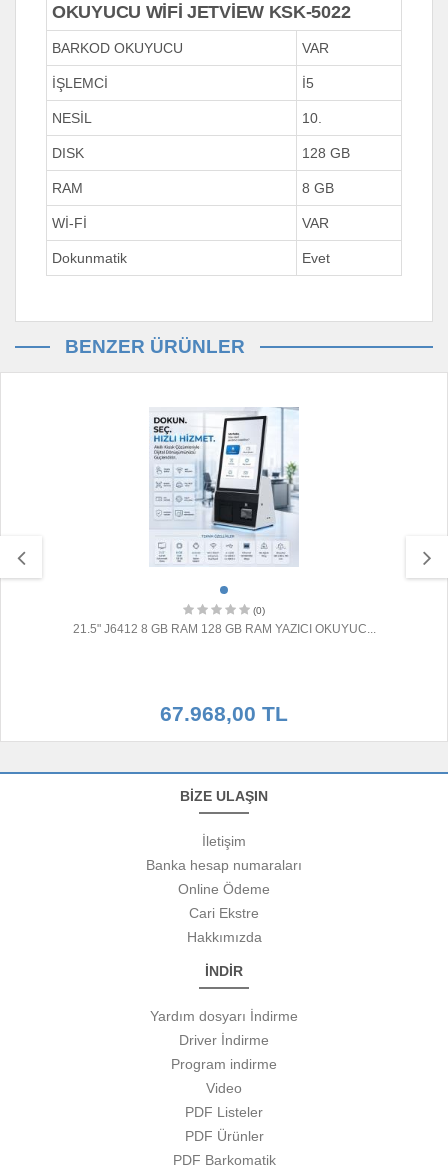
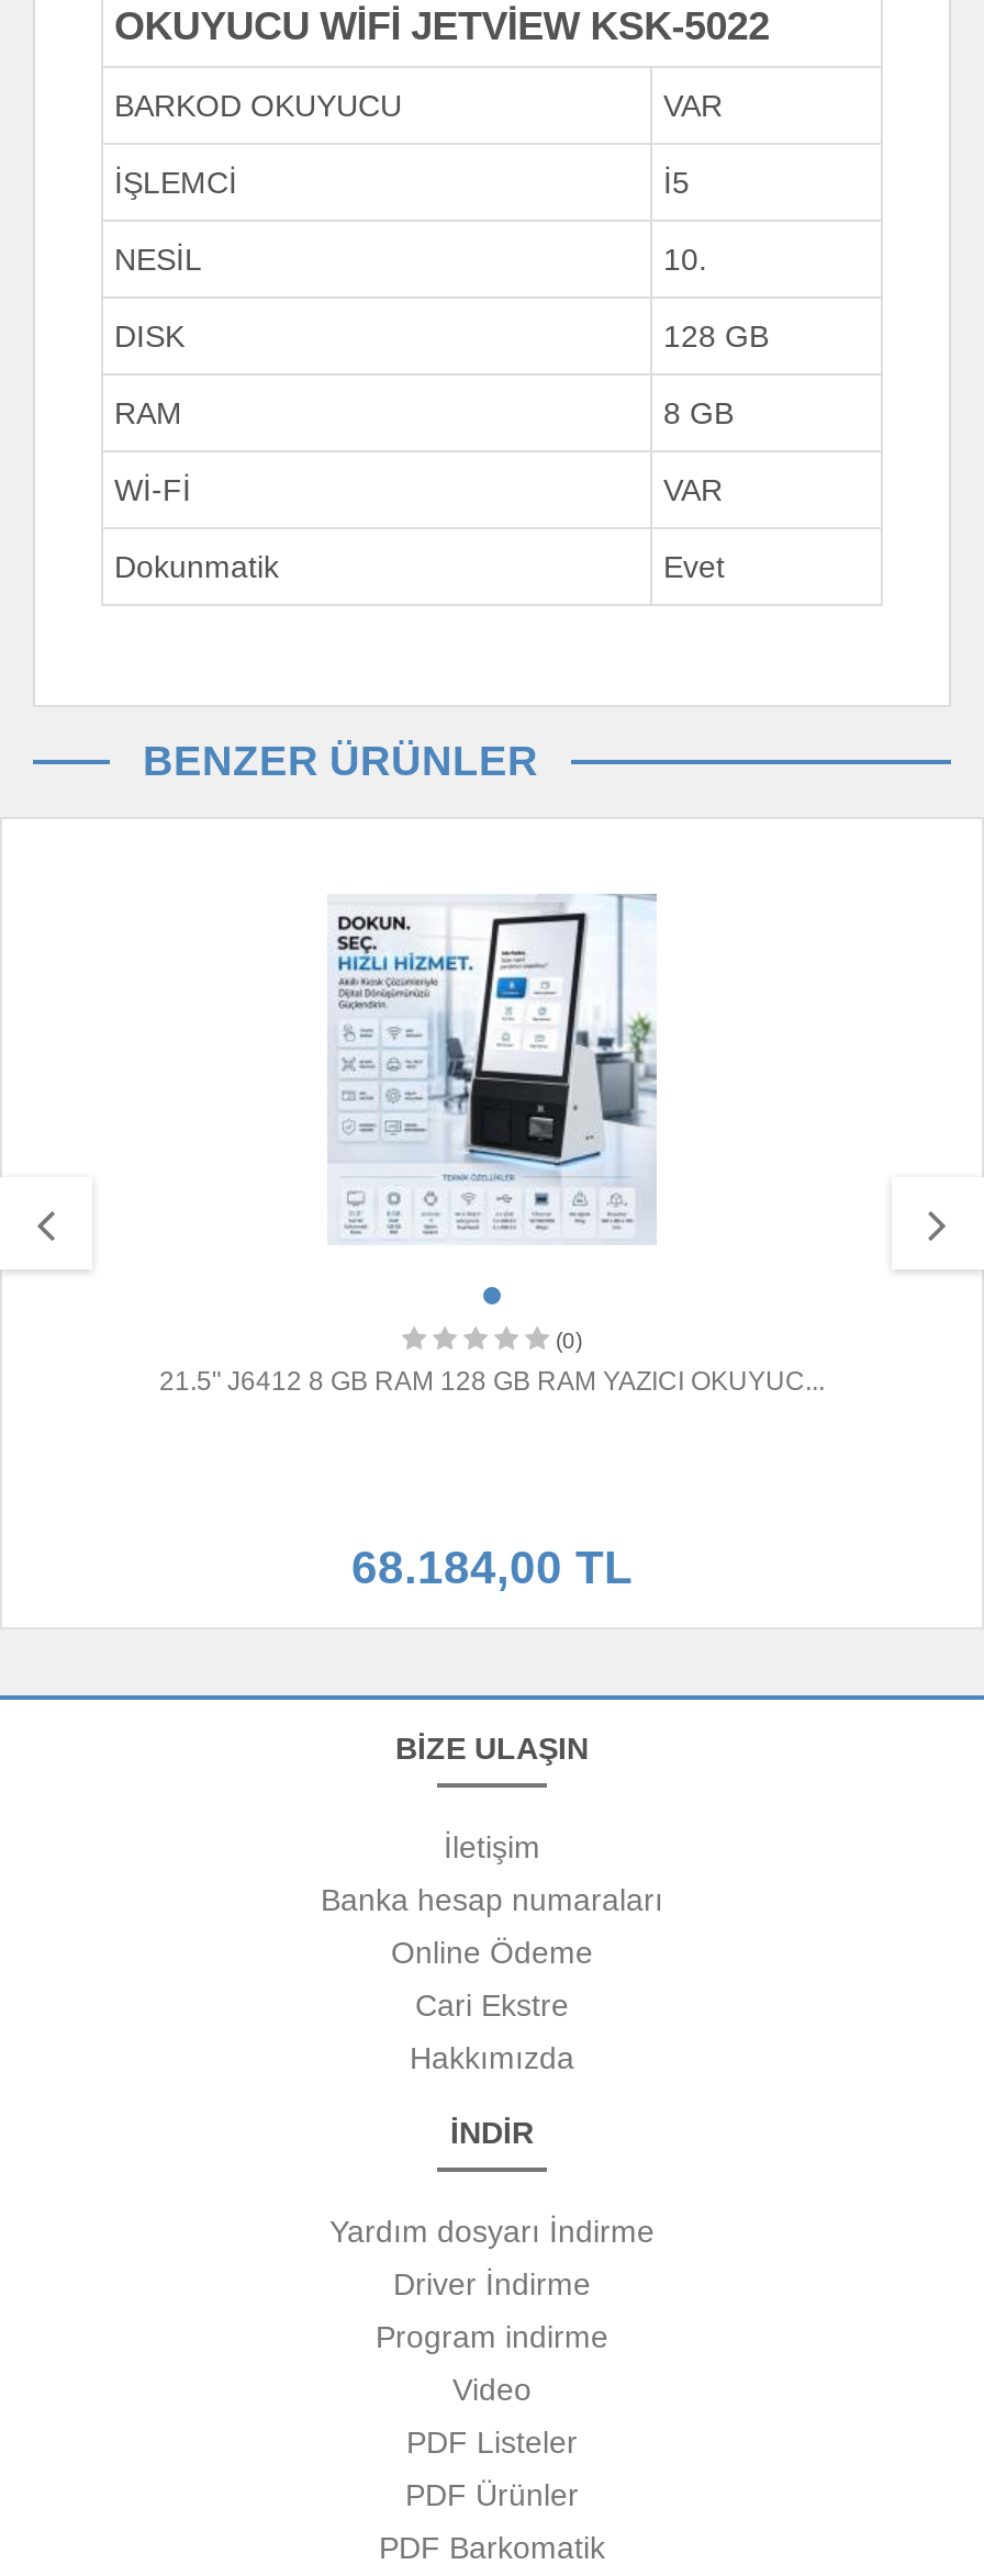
[160,702,288,725] 67.968,00 TL -> [351,1543,633,1593] 68.184,00 TL

